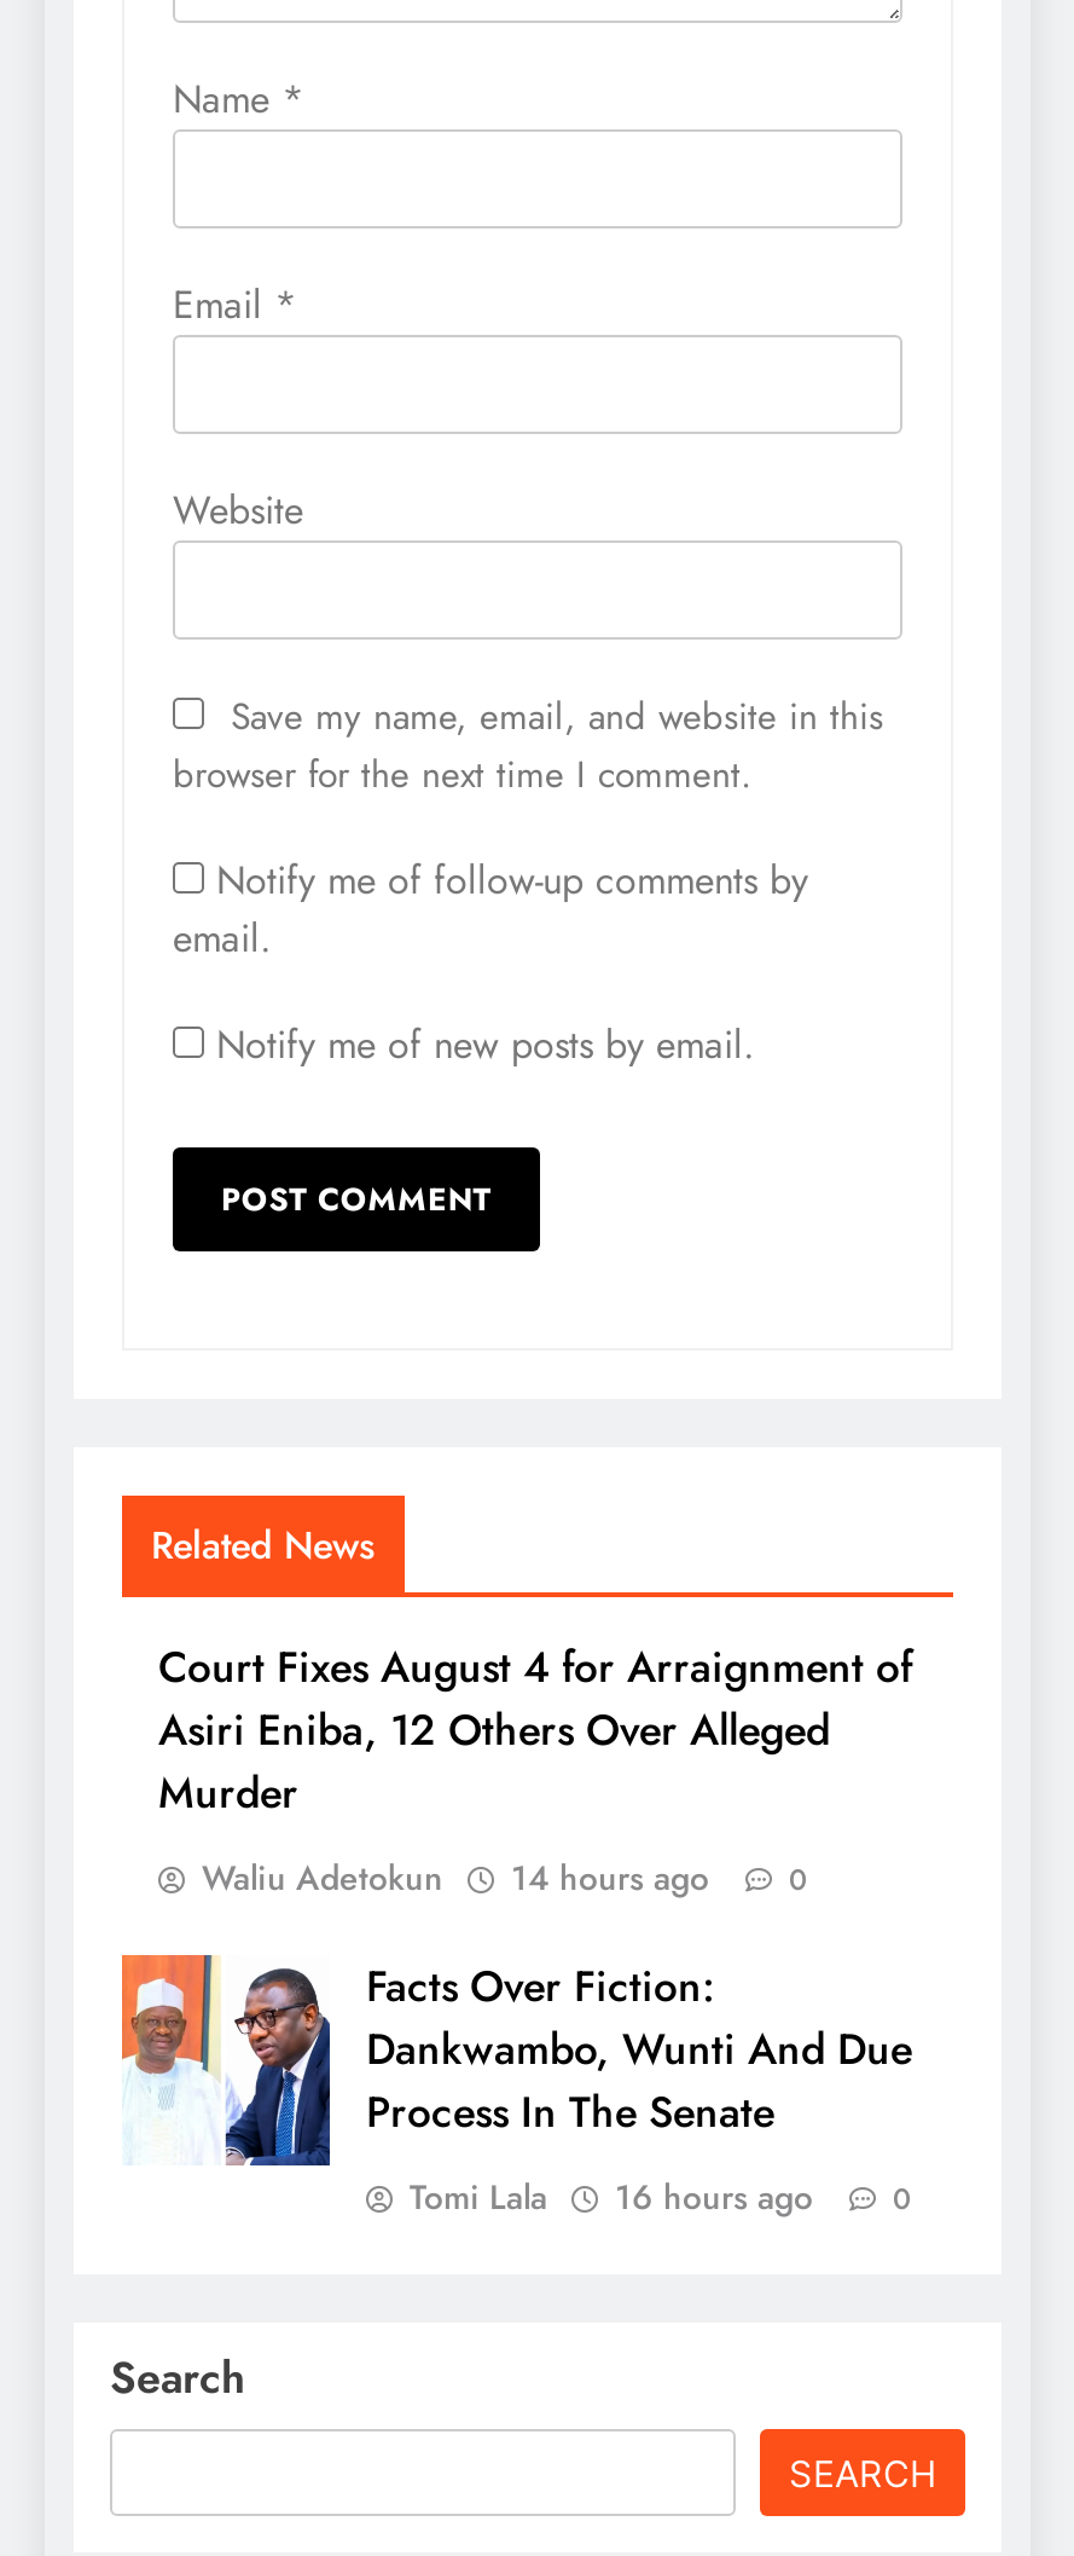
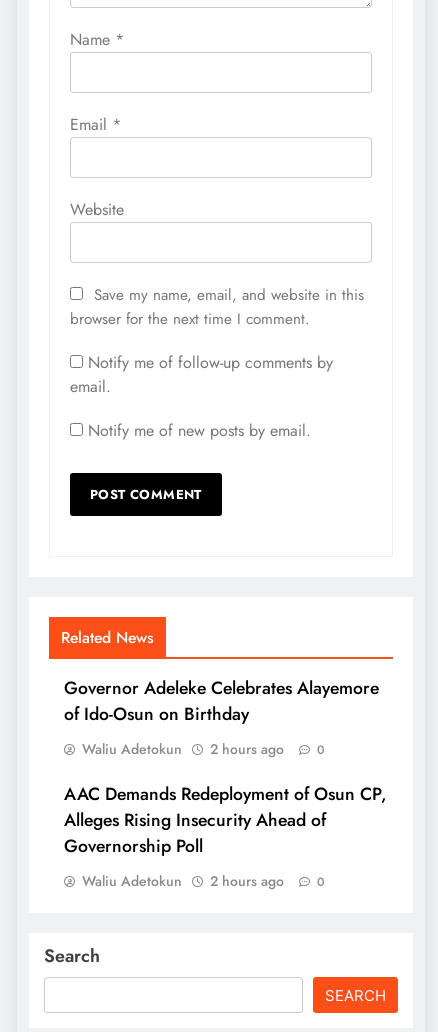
[158,1636,912,1825] Court Fixes August 4 for Arraignment of | Asiri Eniba, 12 Others Over Alleged | Murder -> [64,675,379,727] Governor Adeleke Celebrates Alayemore | of Ido-Osun on Birthday
[202,1854,808,1902] Waliu Adetokun 14 hours ago 0 -> [82,739,325,759] Waliu Adetokun 2 hours ago 0
[366,1956,912,2144] Facts Over Fiction: | Dankwambo, Wunti And Due | Process In The Senate -> [64,781,387,859] AAC Demands Redeployment of Osun CP, | Alleges Rising Insecurity Ahead of | Governorship Poll
[410,2173,813,2222] Tomi Lala | 16 hours ago -> [82,871,284,891] Waliu Adetokun | 2 hours ago

